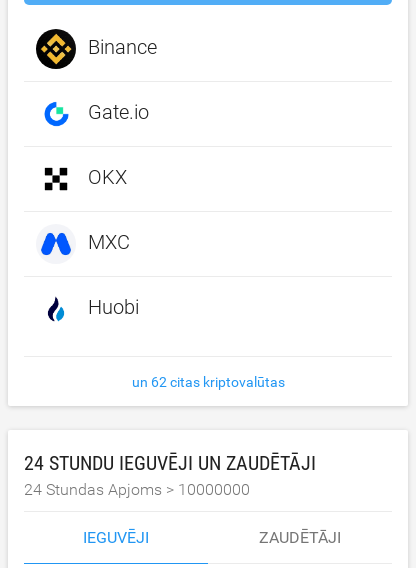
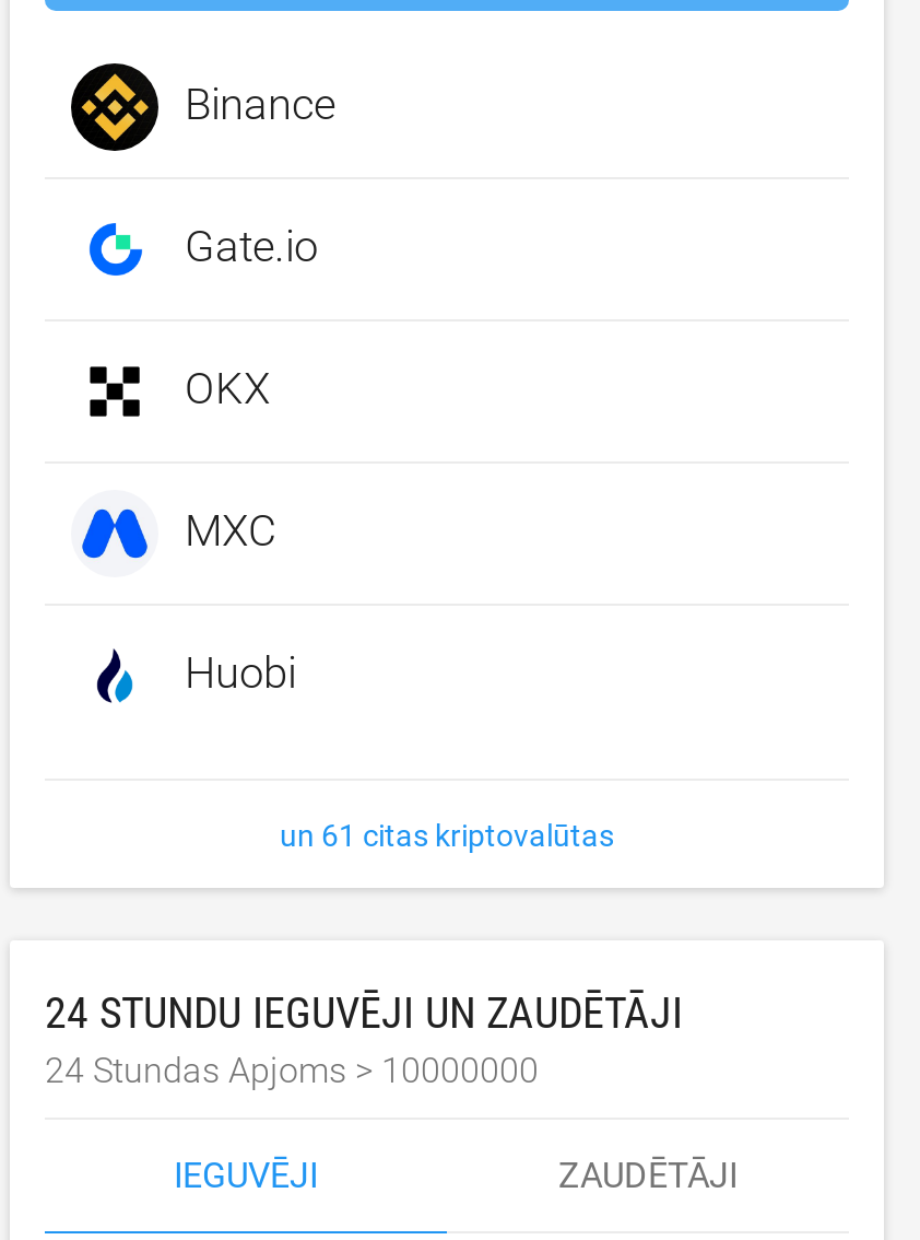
[131,373,284,389] un 62 citas kriptovalūtas -> [280,817,614,852] un 61 citas kriptovalūtas

